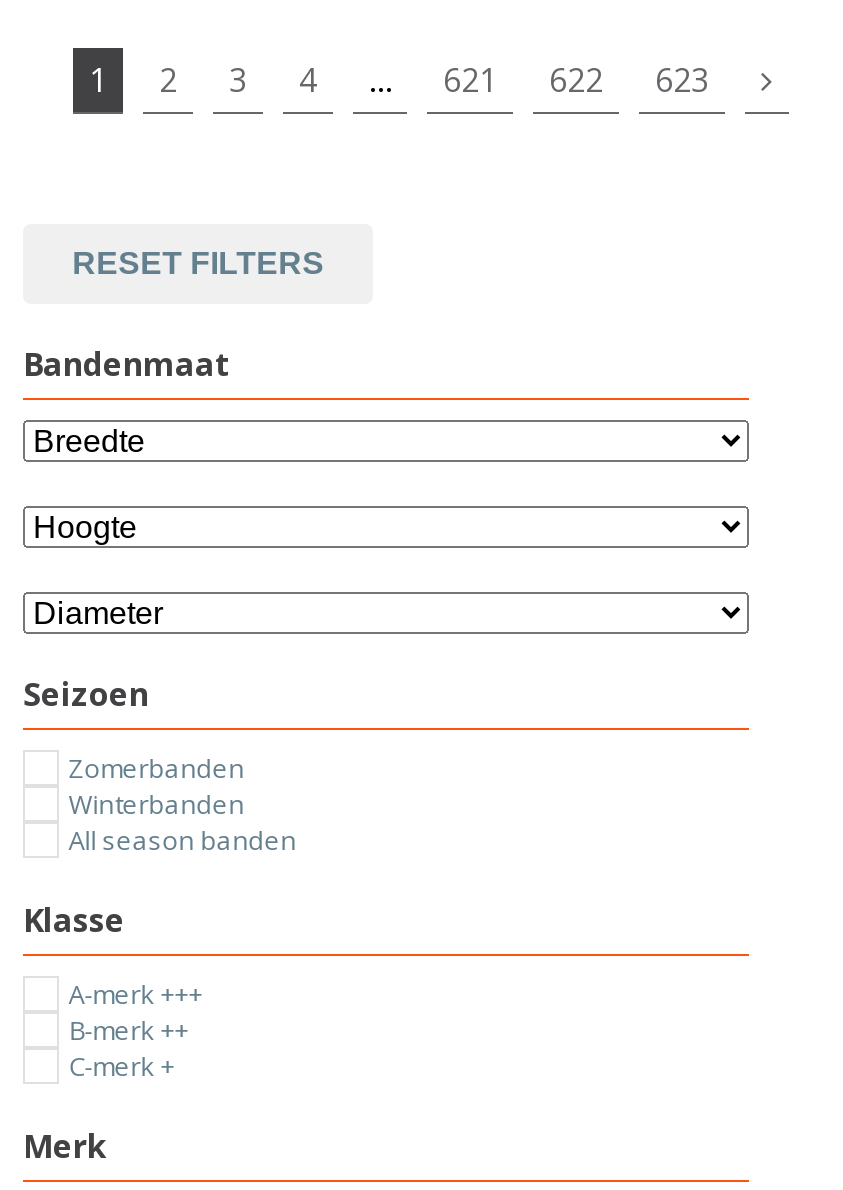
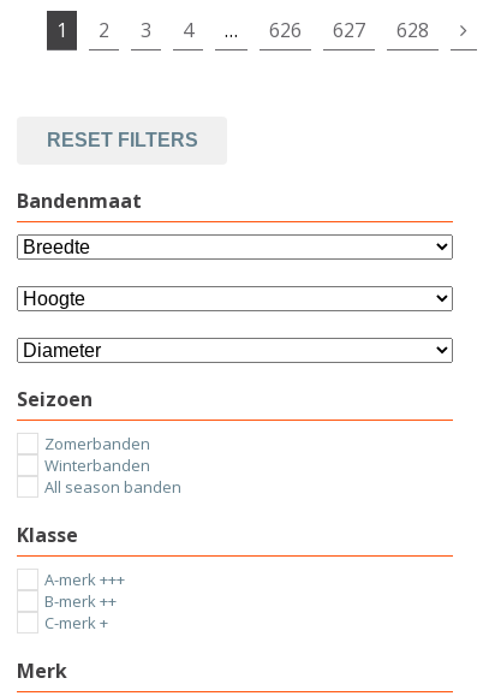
[443,58,497,102] 621 -> [269,17,302,43] 626
[549,58,603,102] 622 -> [333,17,365,43] 627
[655,58,709,102] 623 -> [396,17,429,43] 628

